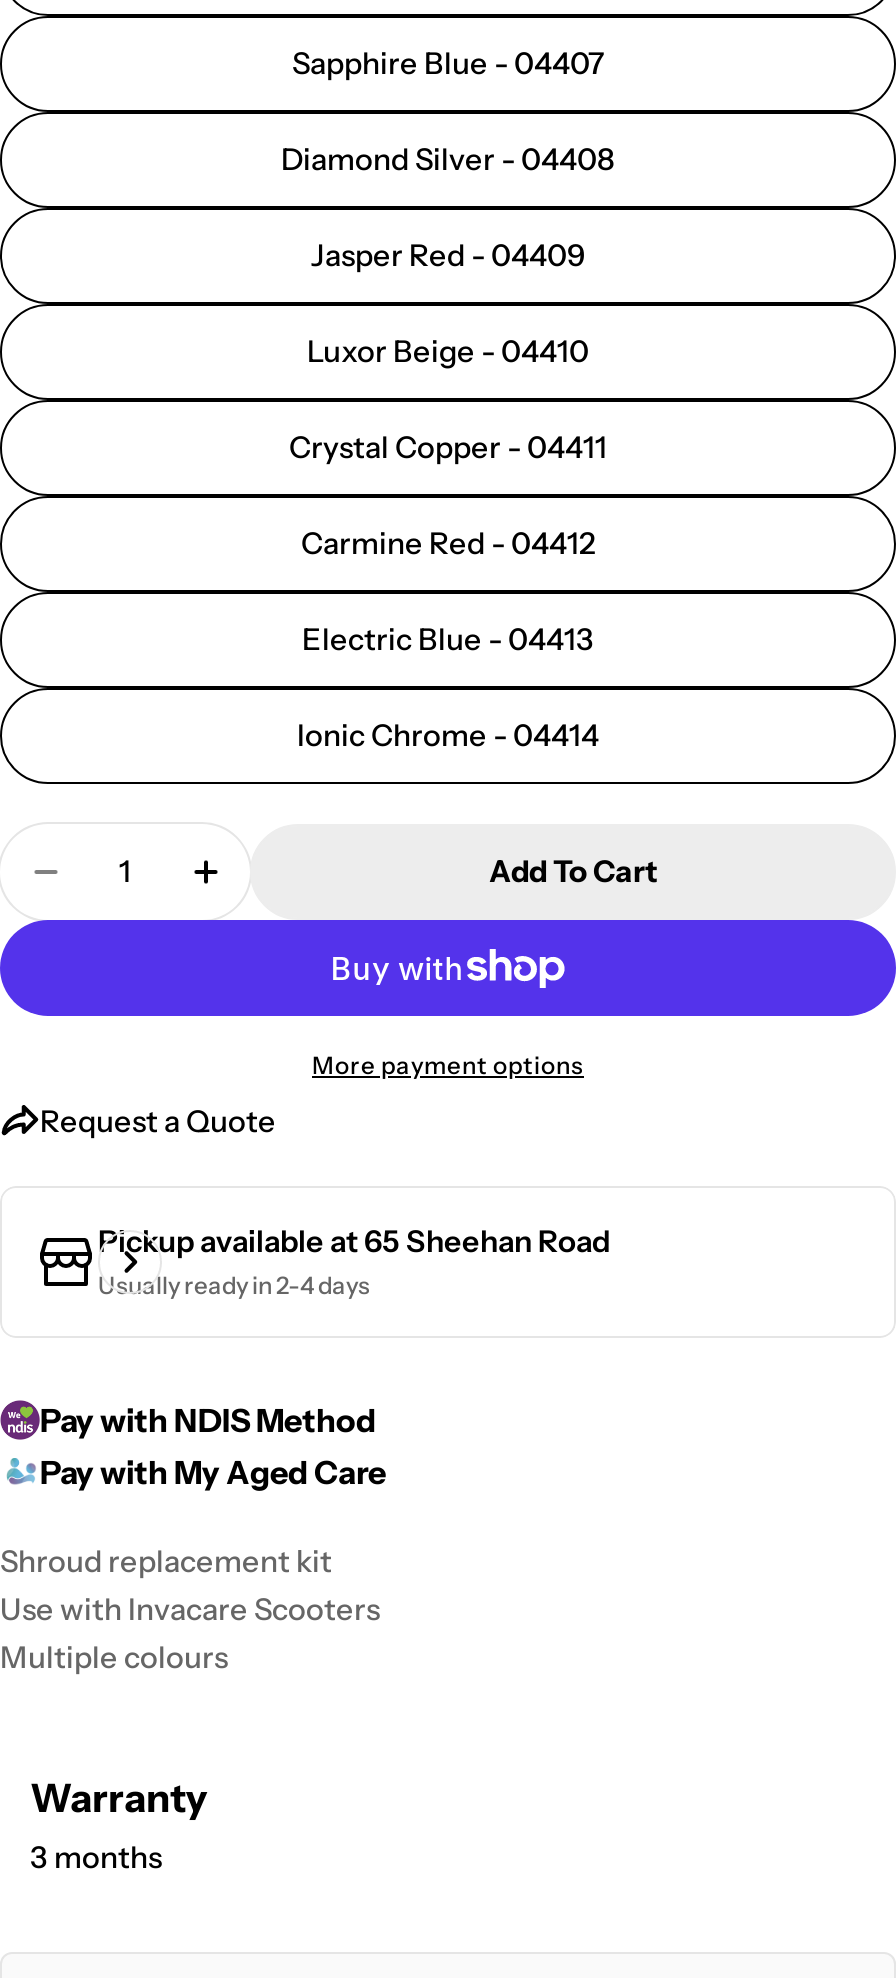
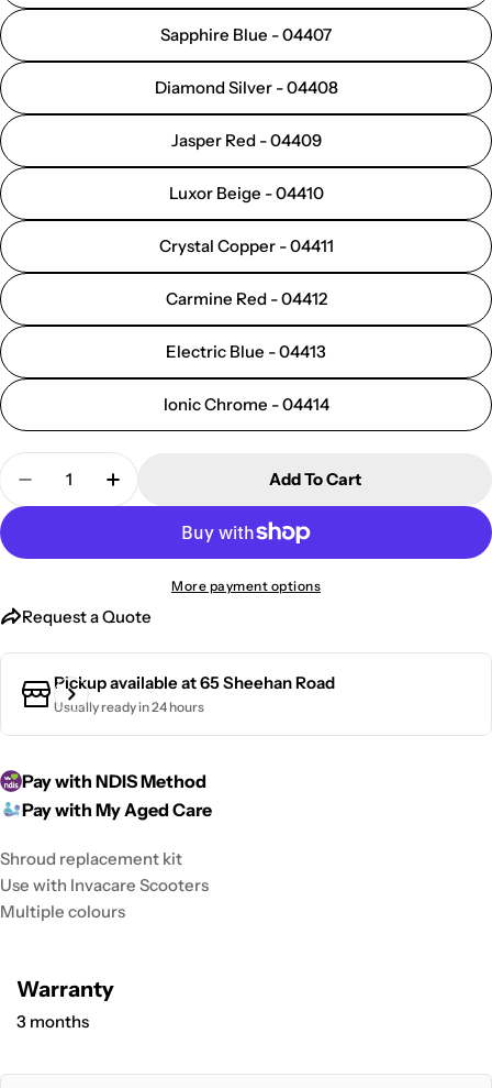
[98,1270,370,1300] Usually ready in 2-4 days -> [54,699,204,715] Usually ready in 24 hours

